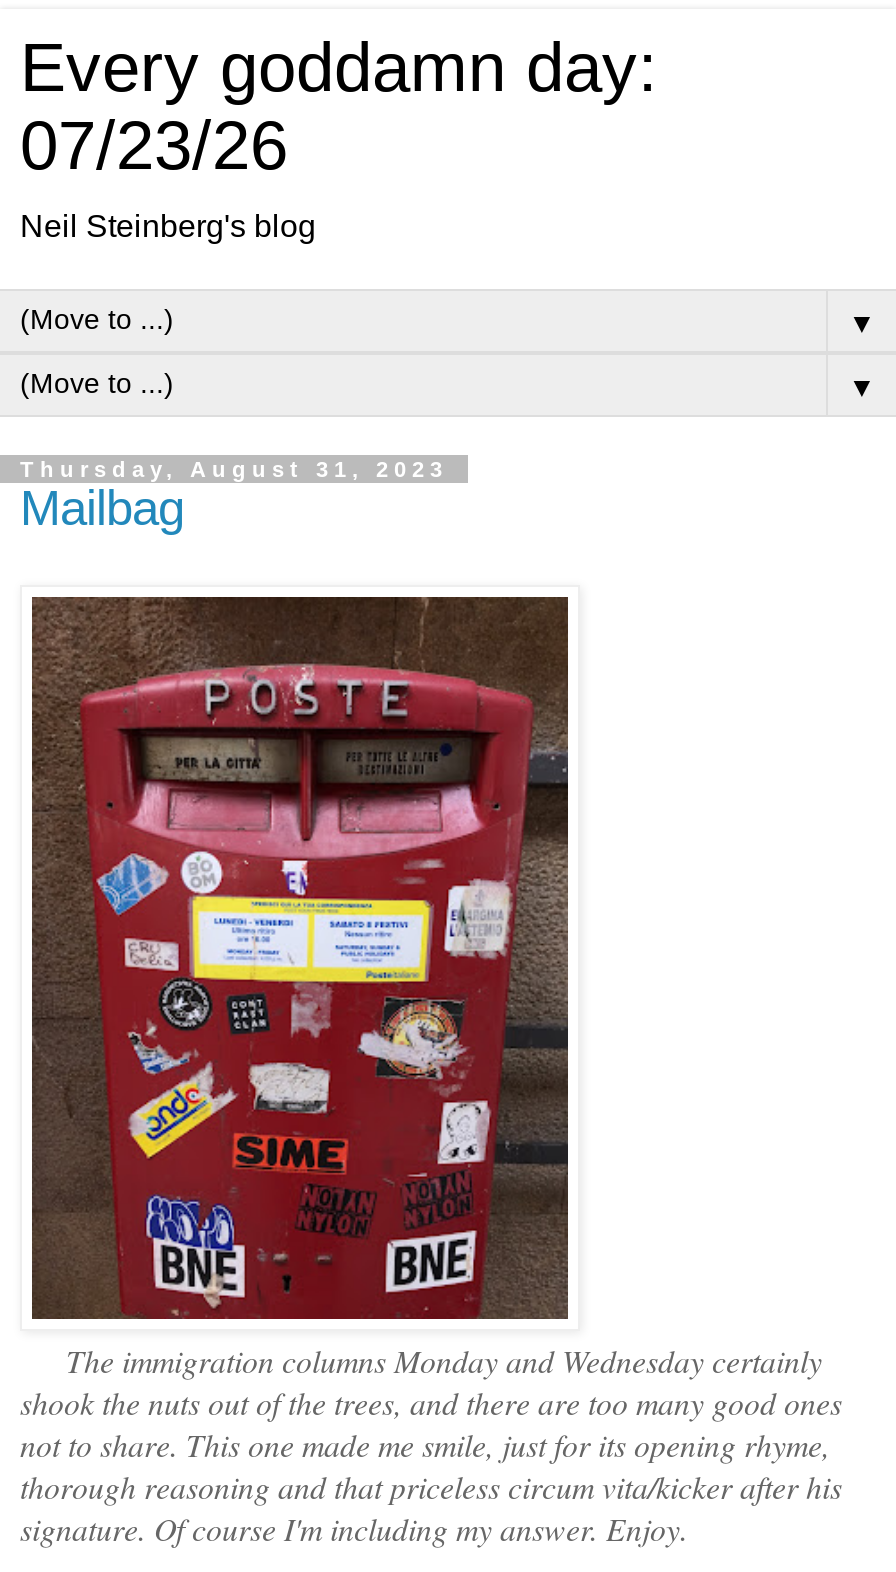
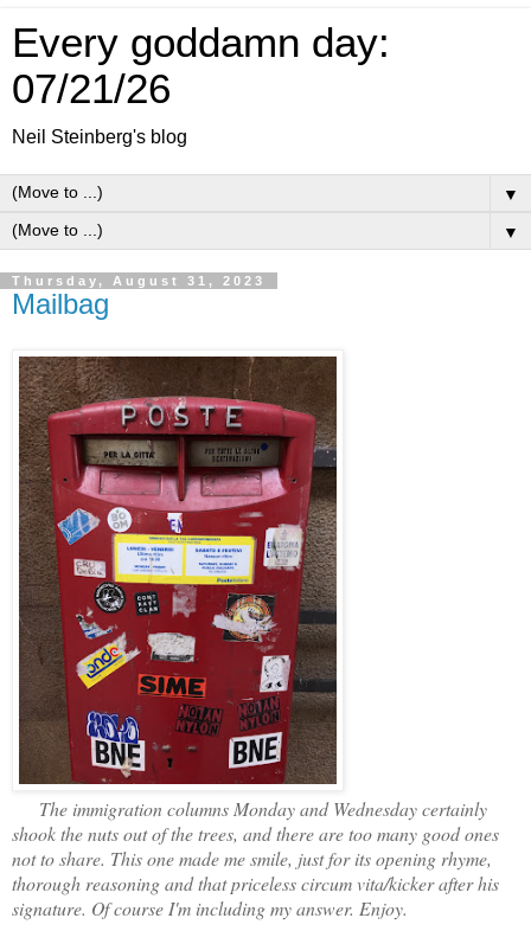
[20,107,288,183] 07/23/26 -> [12,66,171,111] 07/21/26

